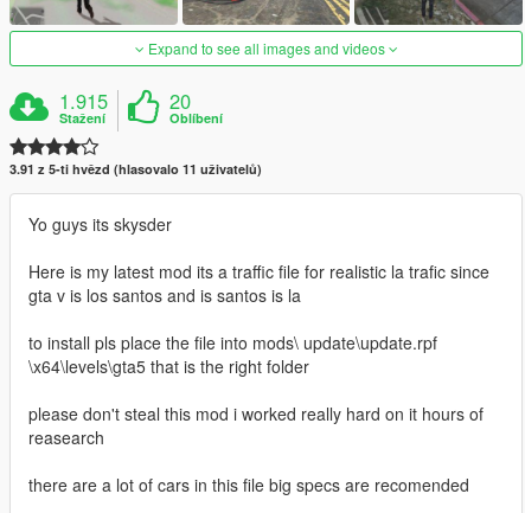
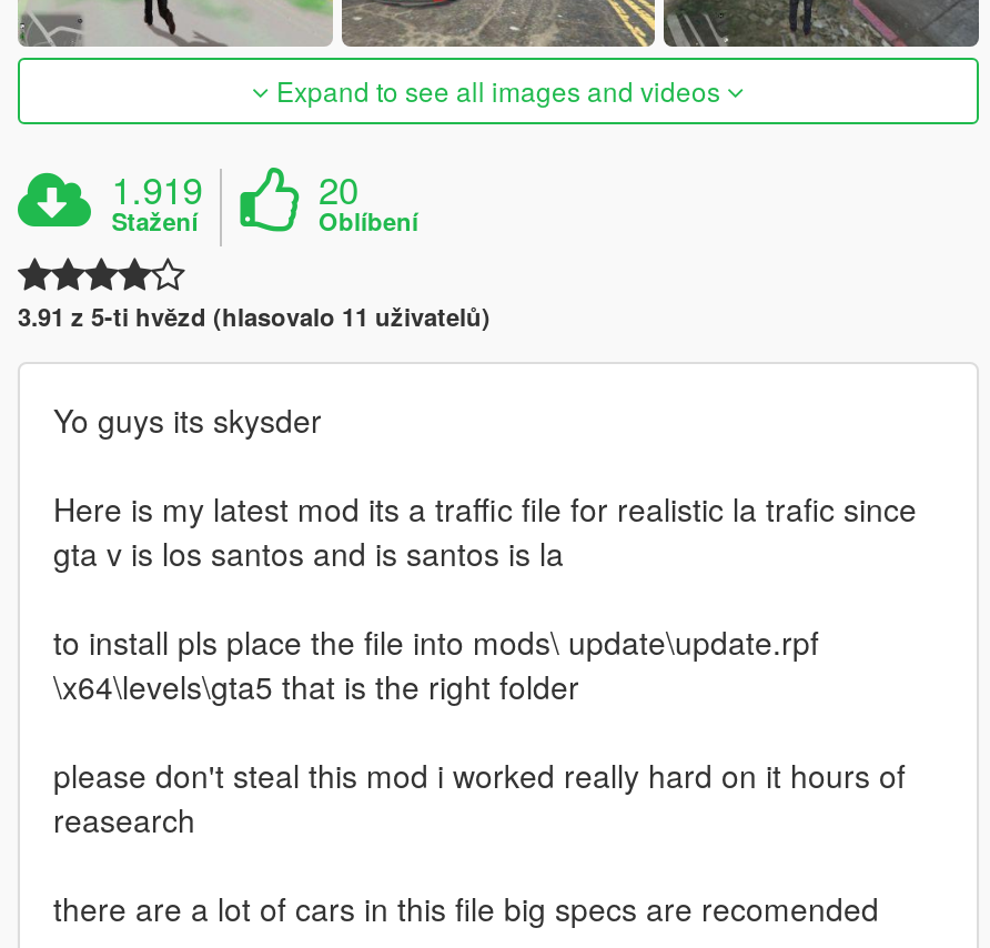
[59,87,108,115] 1.915 -> [111,163,202,216] 1.919

